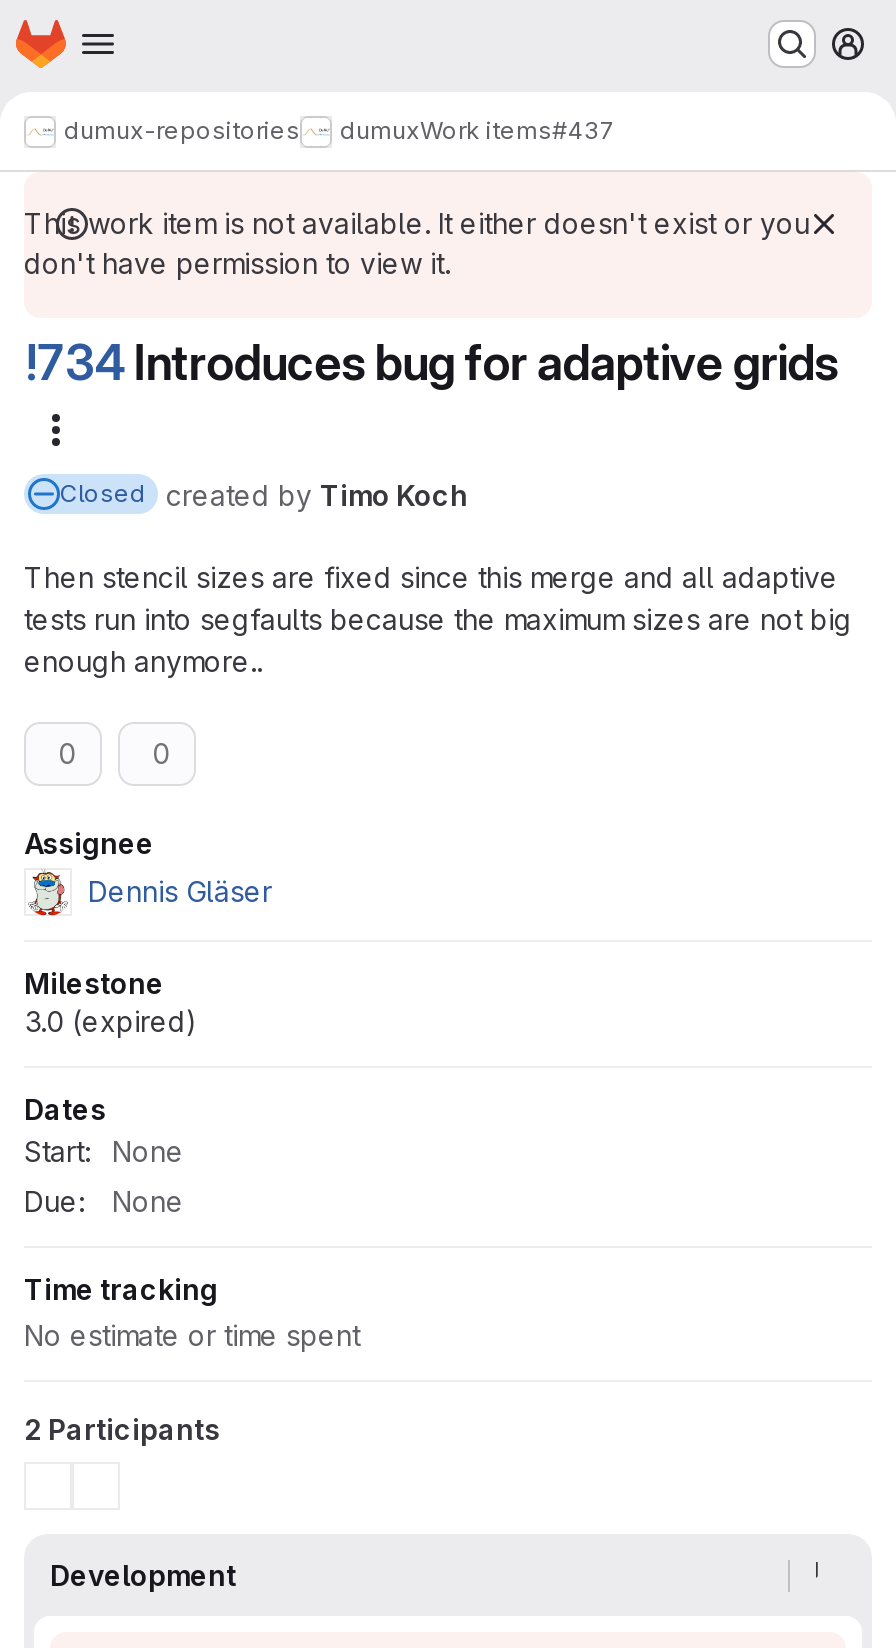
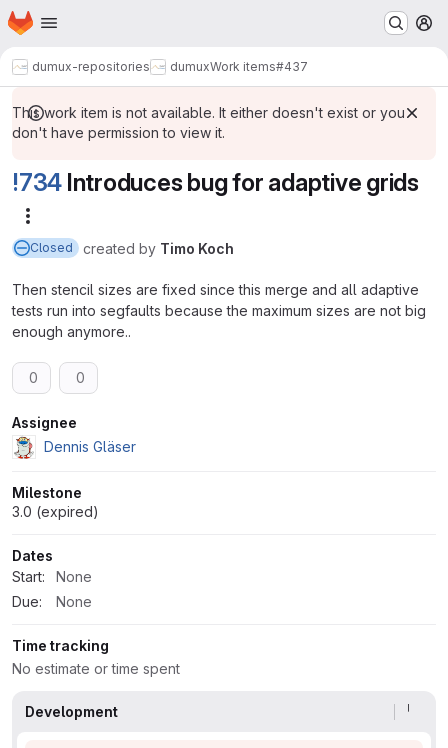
[24,1412,220,1446] 2 Participants -> none

